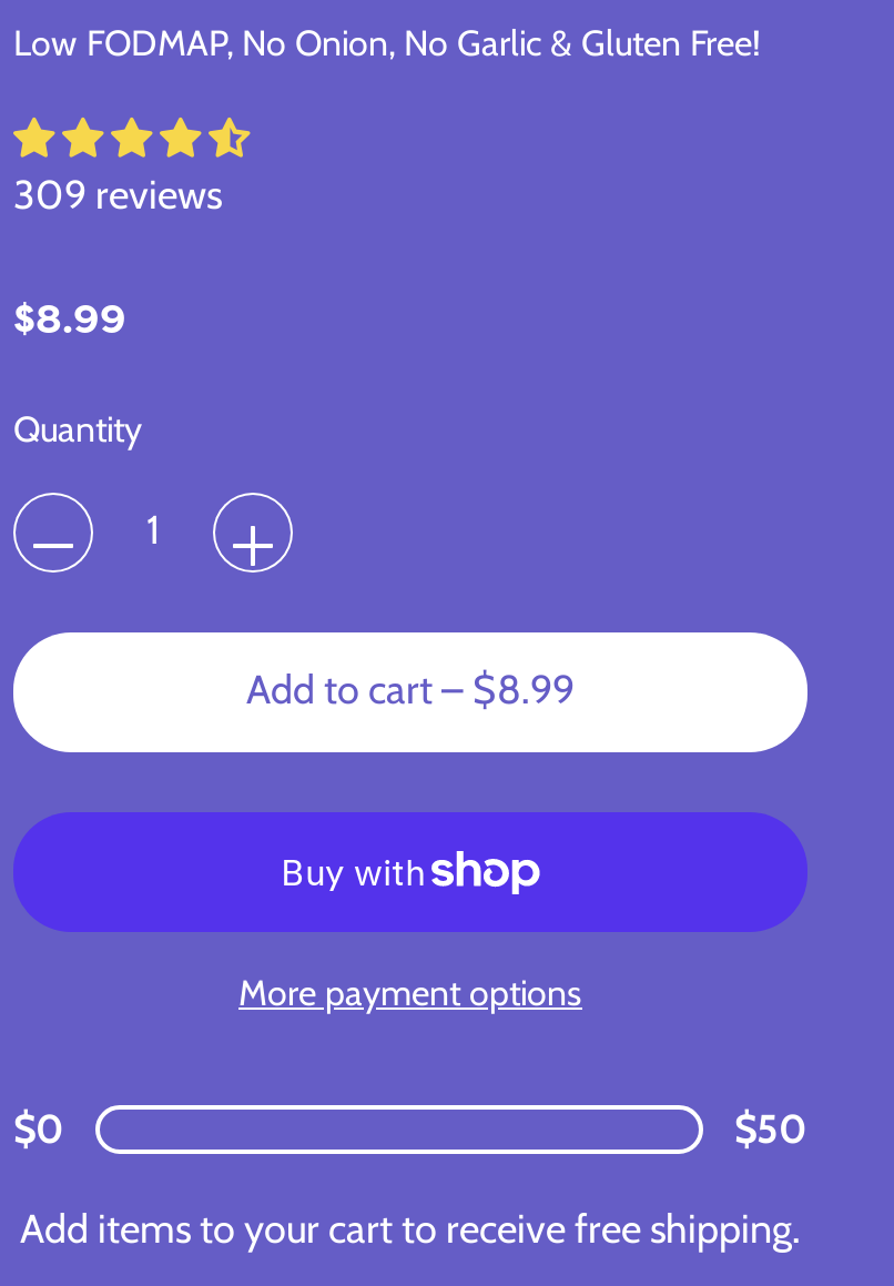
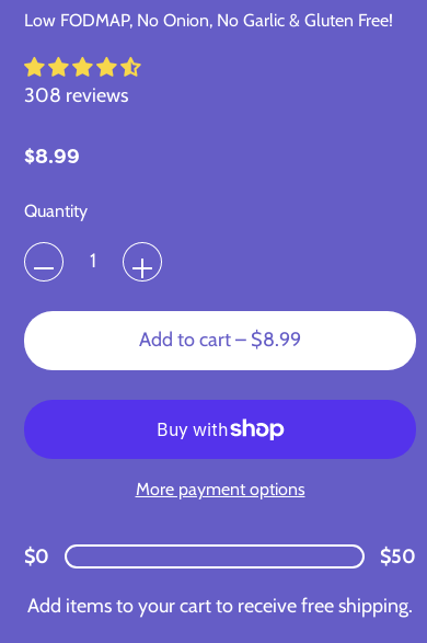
[13,171,222,220] 309 reviews -> [24,83,128,108] 308 reviews

